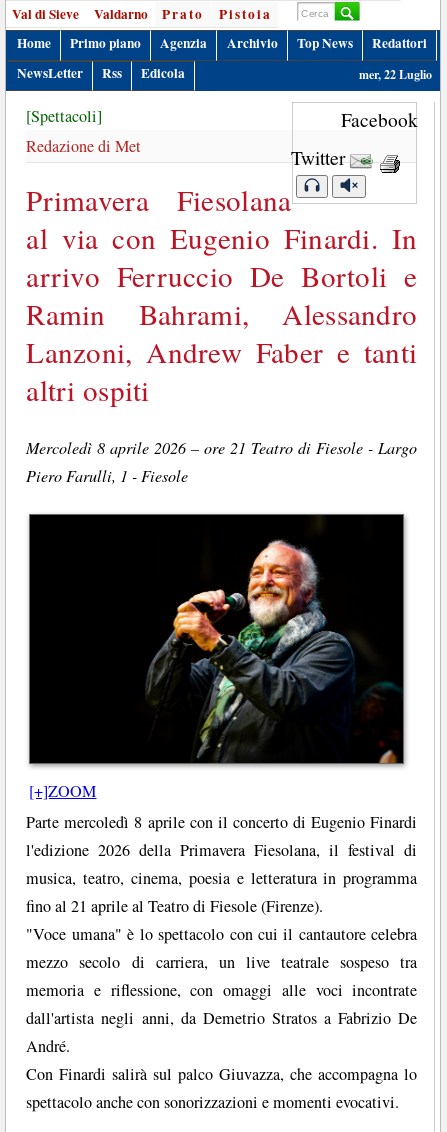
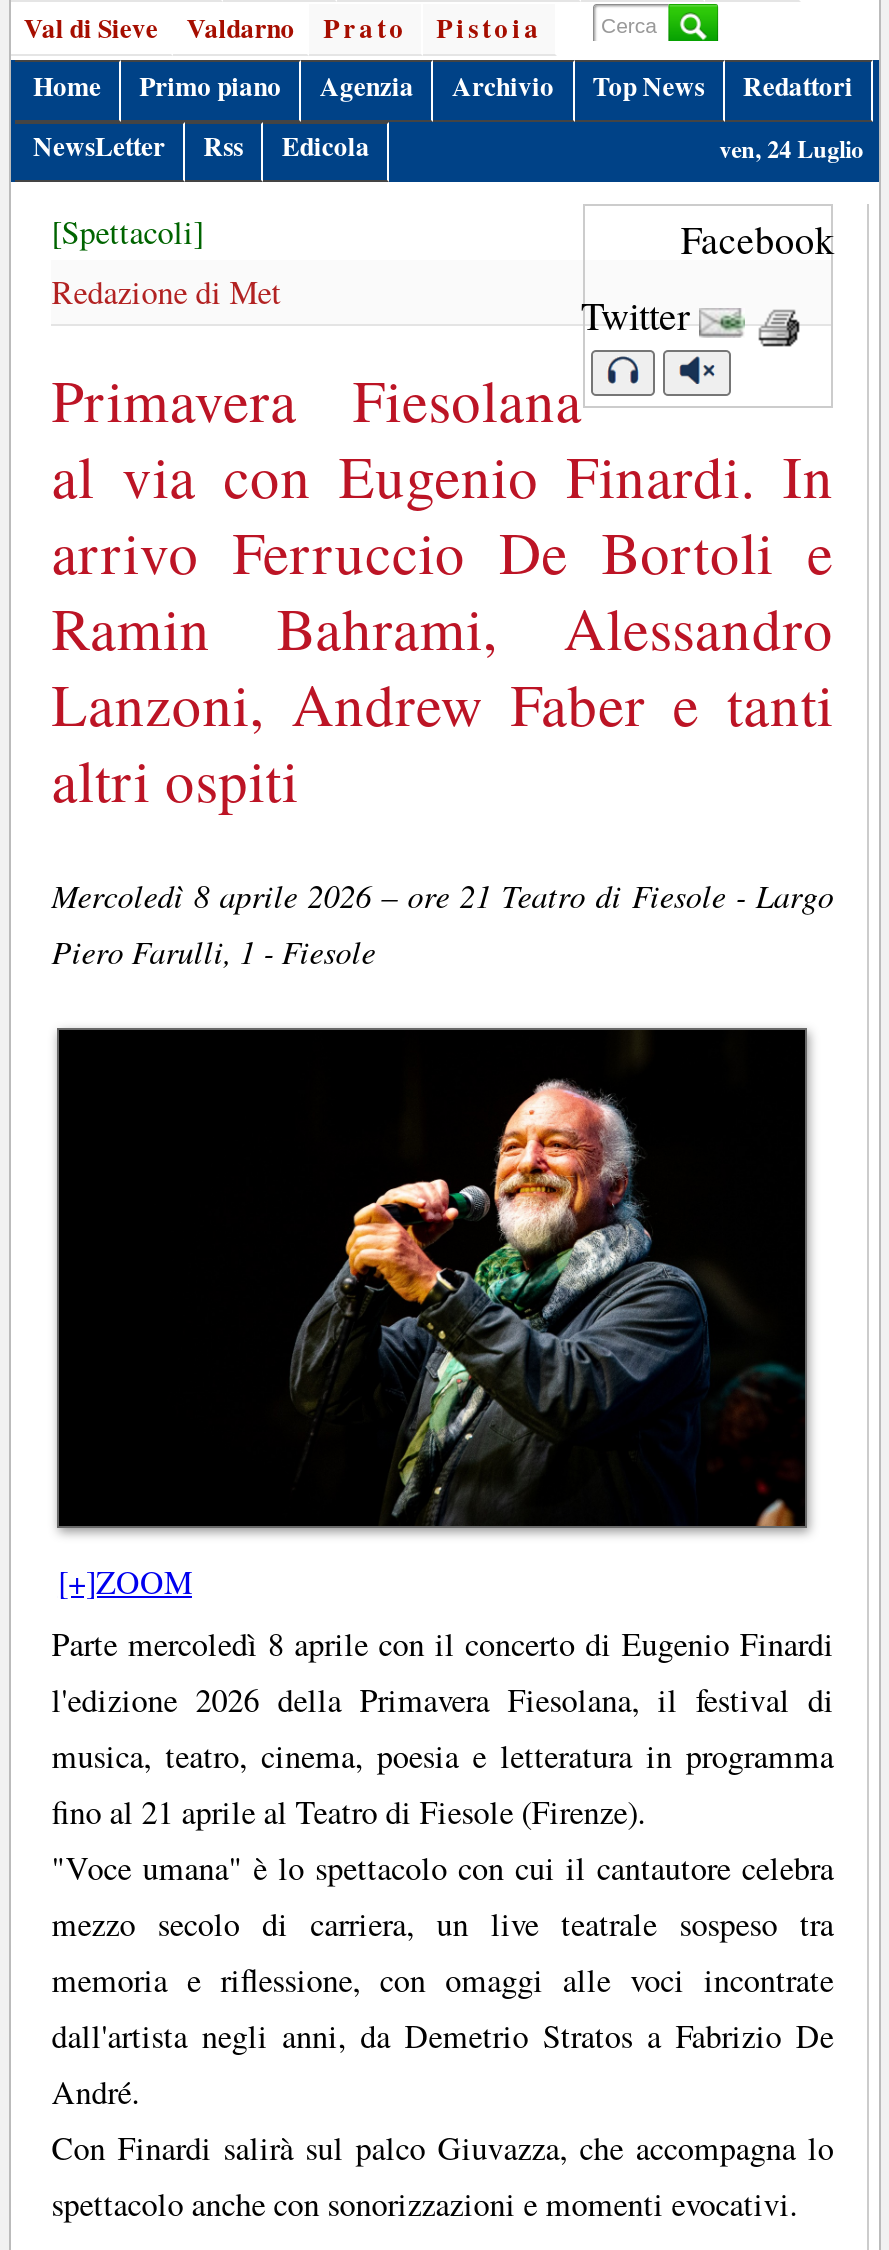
[359,66,432,83] mer, 22 Luglio -> [719,133,863,167] ven, 24 Luglio

